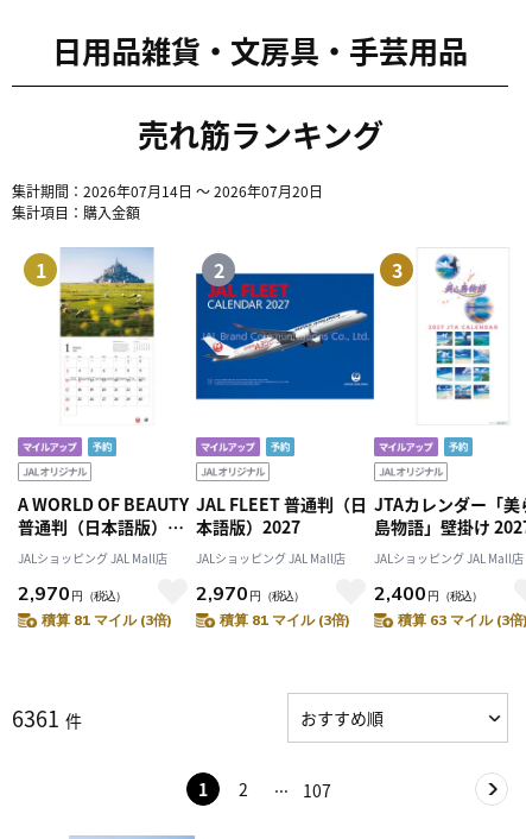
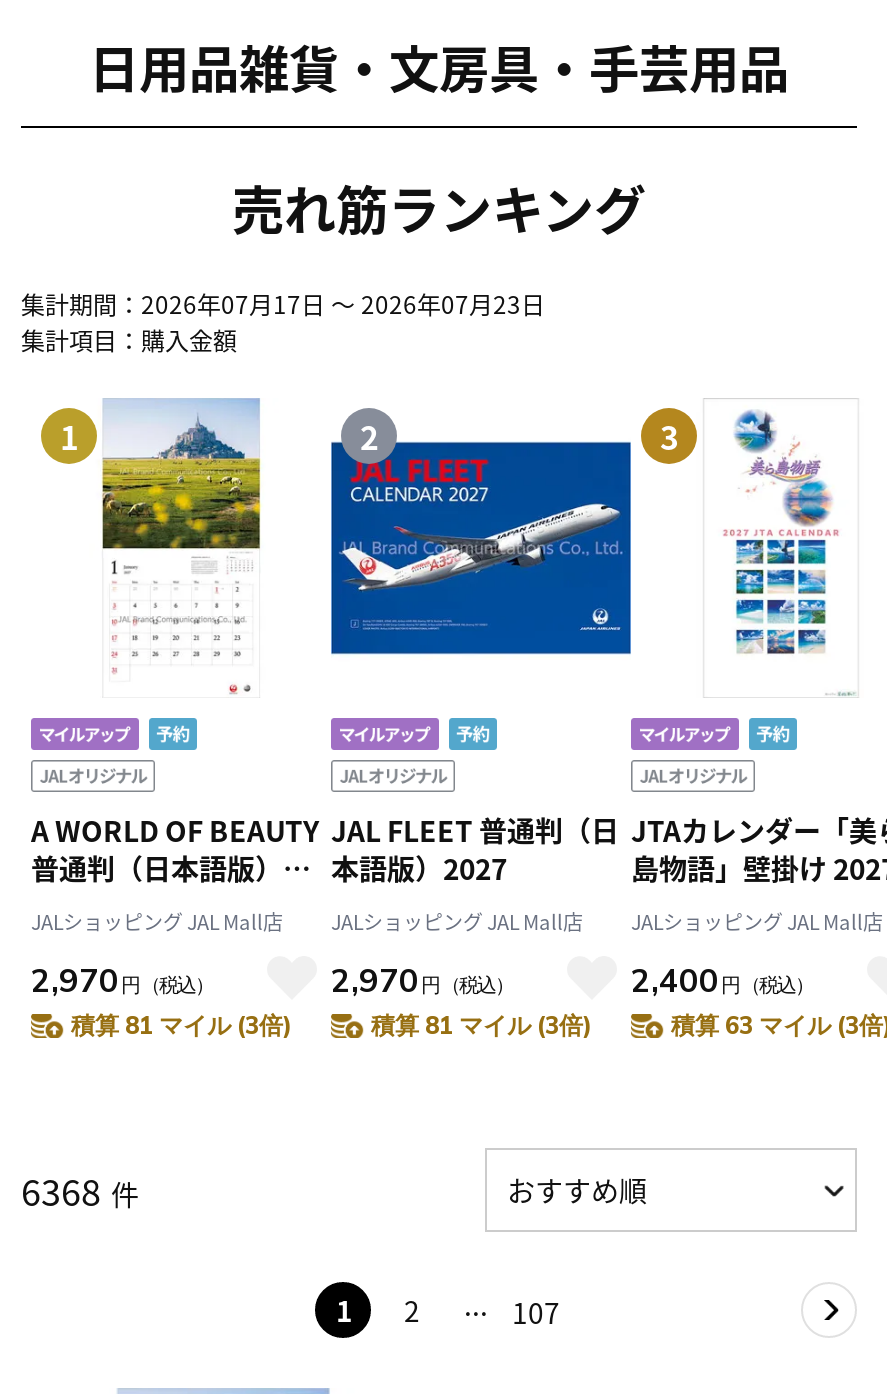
[12,181,323,201] 集計期間：2026年07月14日 ～ 2026年07月20日 -> [21,286,545,320] 集計期間：2026年07月17日 ～ 2026年07月23日
[12,702,82,733] 6361 件 -> [21,1163,139,1215] 6368 件

